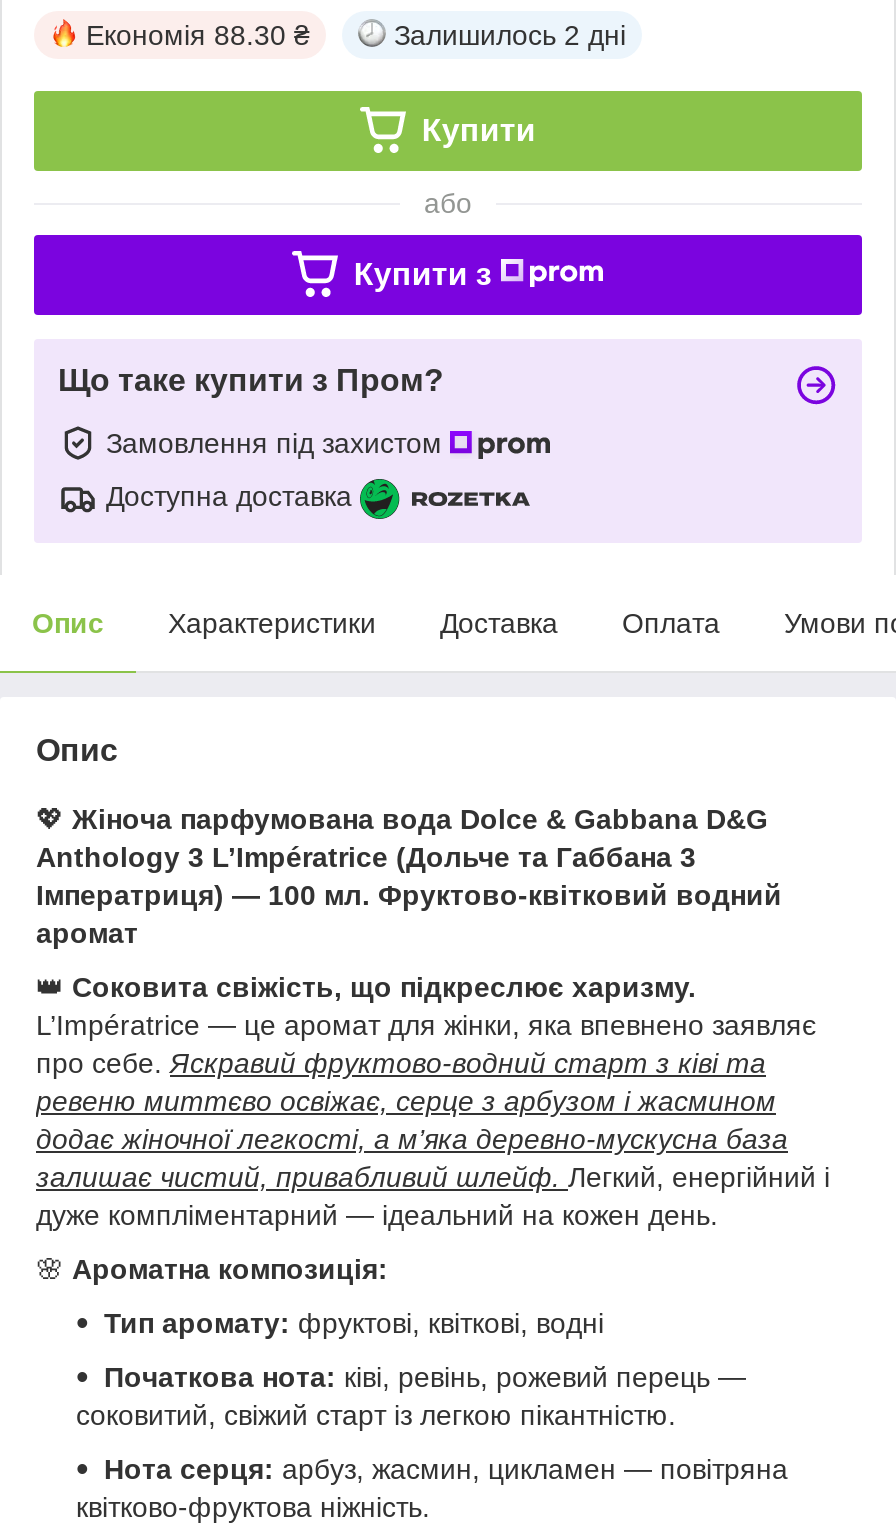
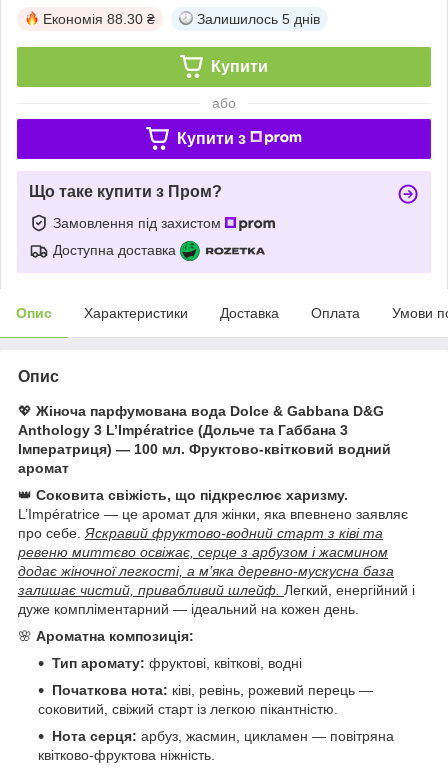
[394,19,626,51] Залишилось 2 дні -> [197,11,320,27] Залишилось 5 днів

